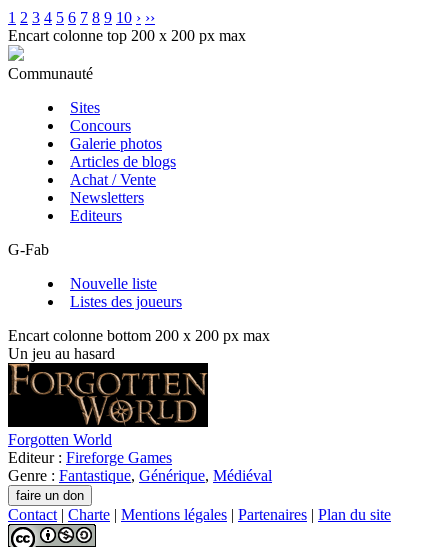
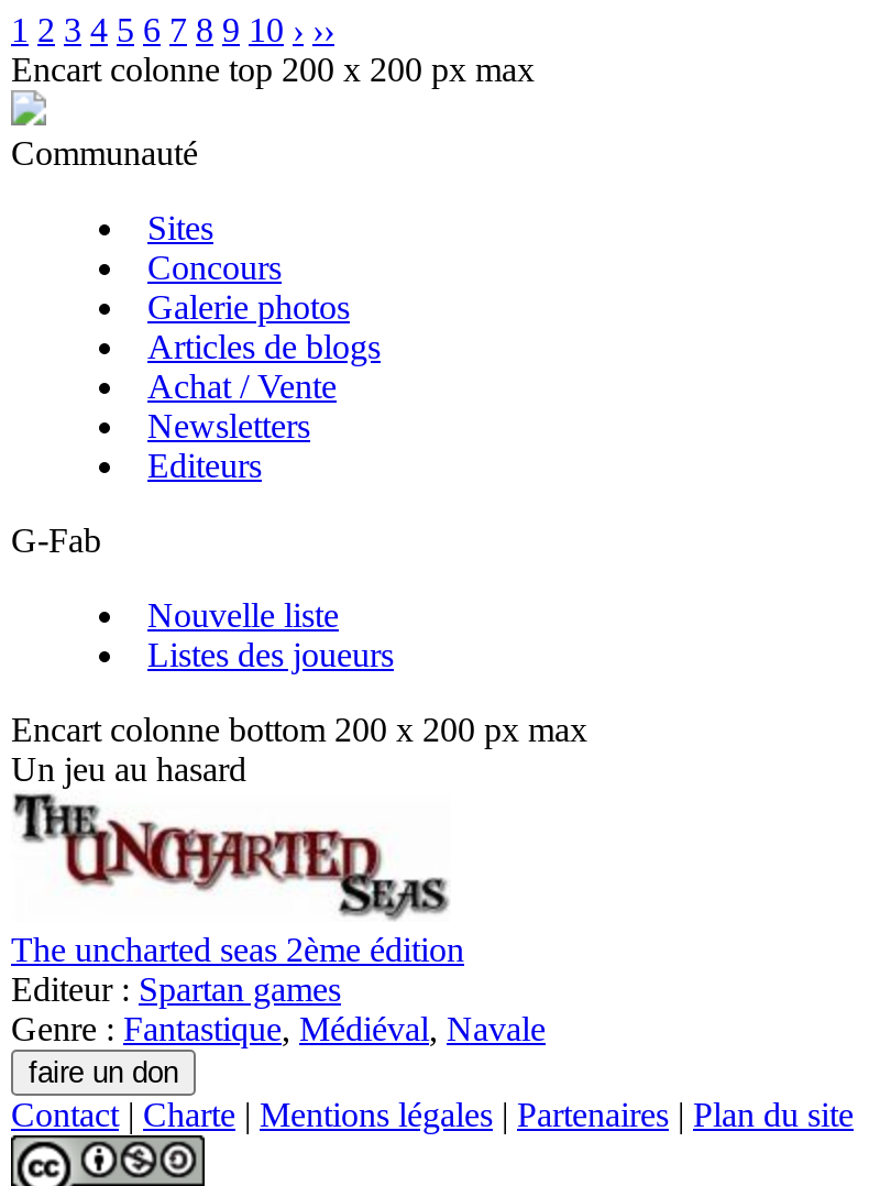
[7,362,272,484] [image] | Forgotten World | Editeur : Fireforge Games | Genre : Fantastique, Générique, Médiéval -> [11,790,546,1047] [image] | The uncharted seas 2ème édition | Editeur : Spartan games | Genre : Fantastique, Médiéval, Navale

